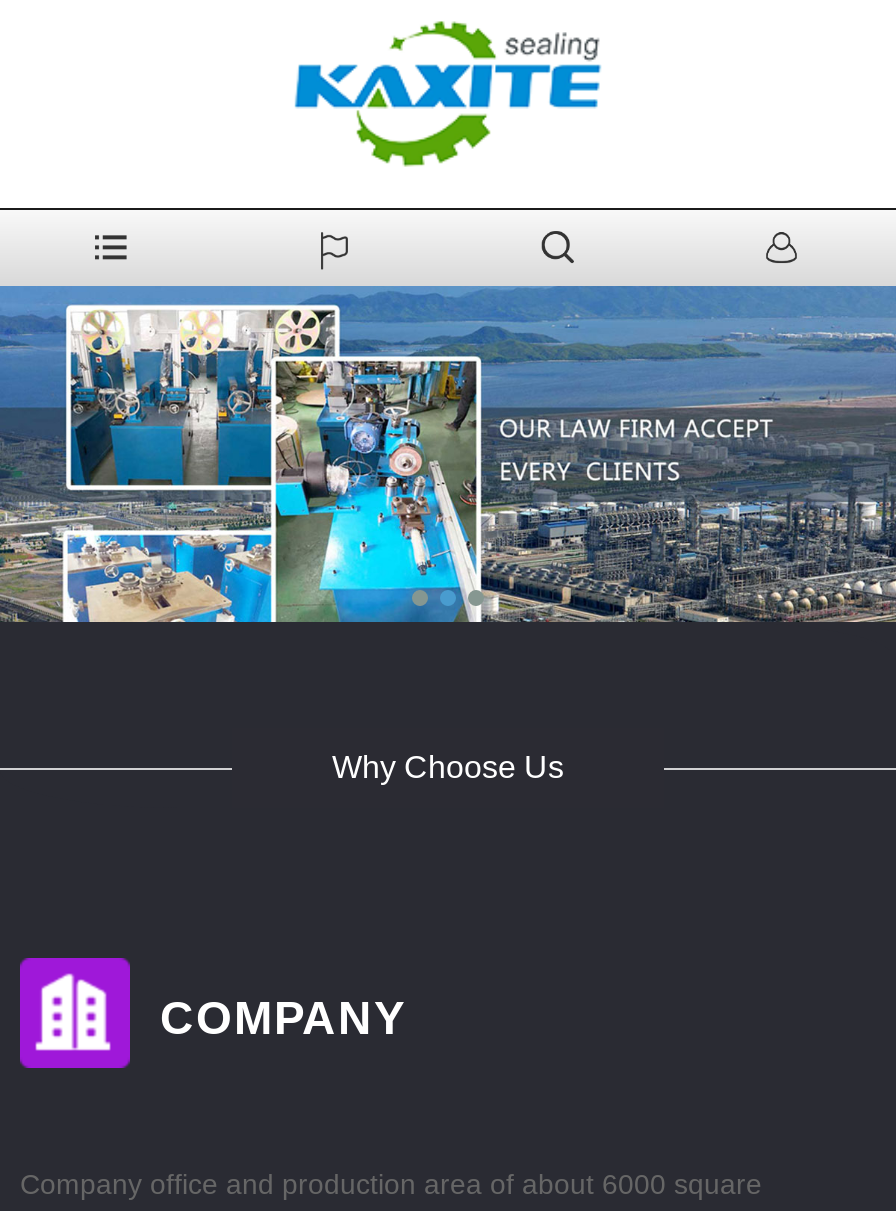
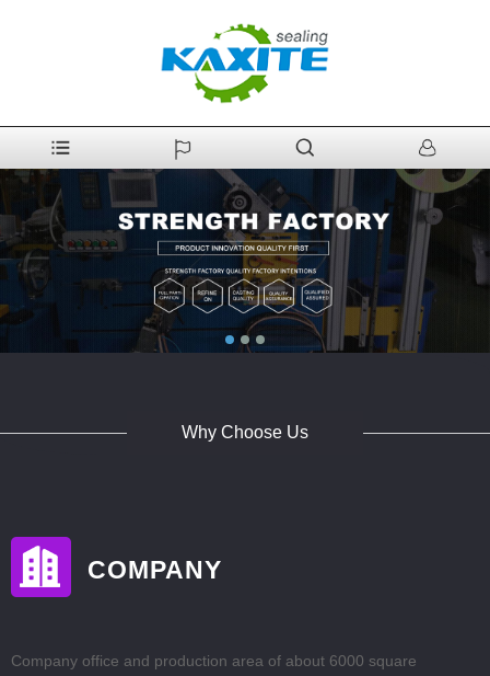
[6,284,890,624] [image] -> [3,168,487,353] [image]

